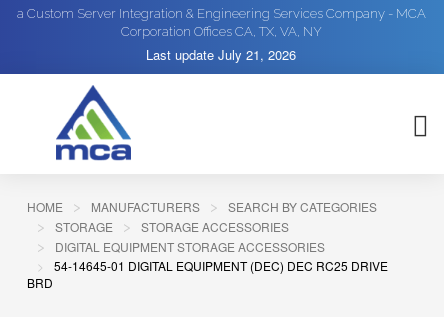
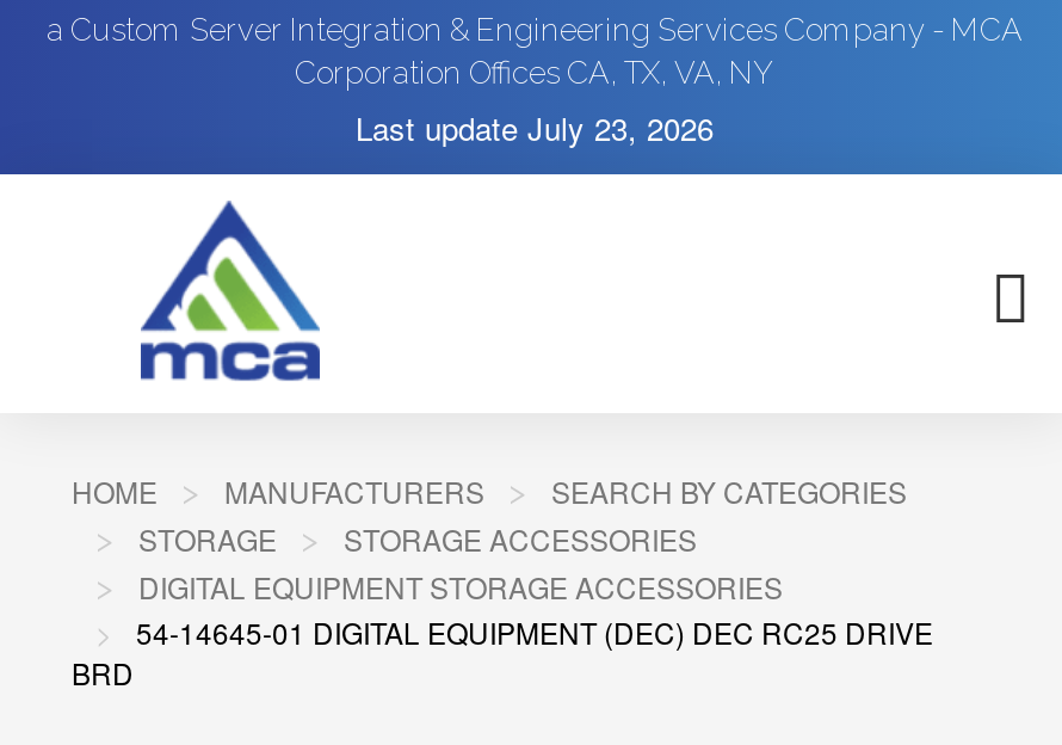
[146,45,296,64] Last update July 21, 2026 -> [356,105,714,150] Last update July 23, 2026

